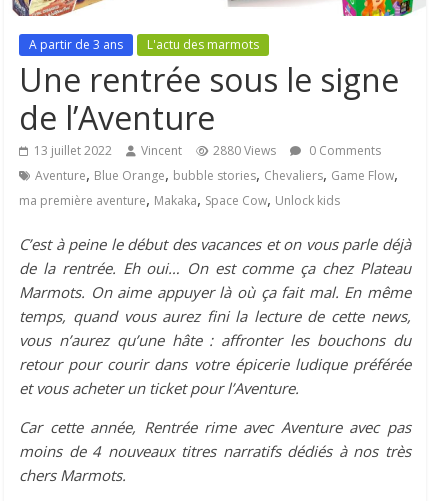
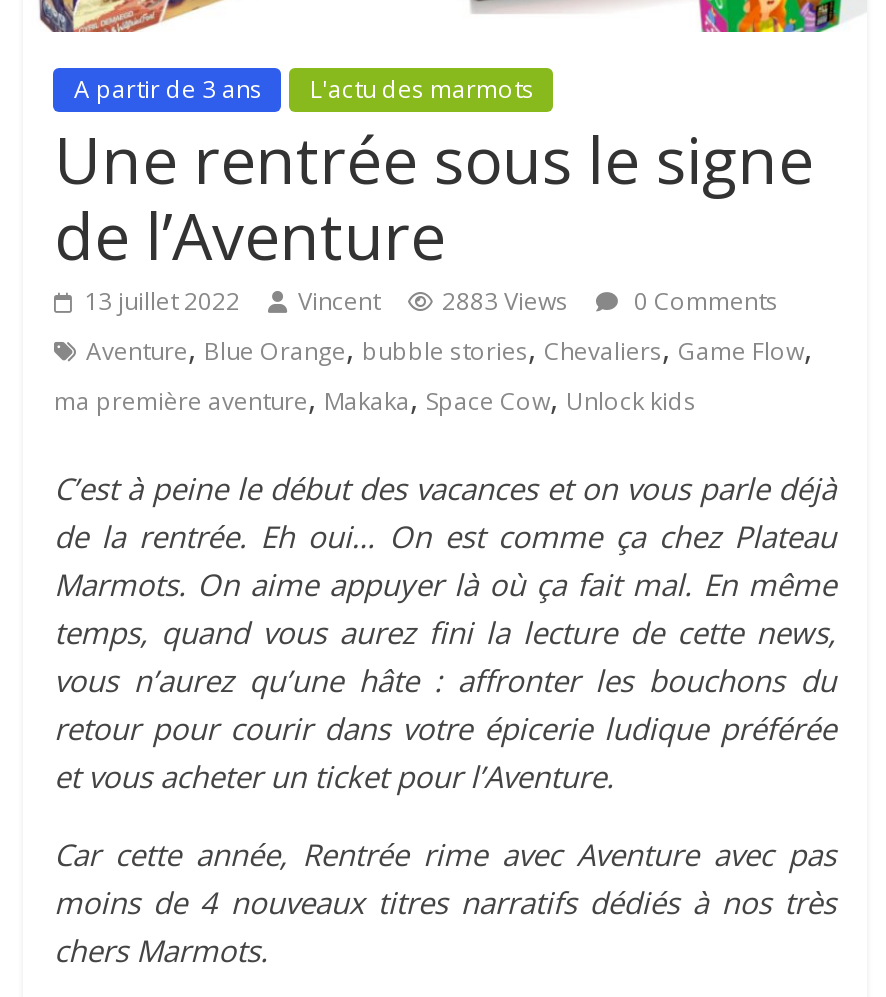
[34,142,381,159] 13 juillet 2022 Vincent 2880 Views 0 Comments -> [84,284,778,318] 13 juillet 2022 Vincent 2883 Views 0 Comments

